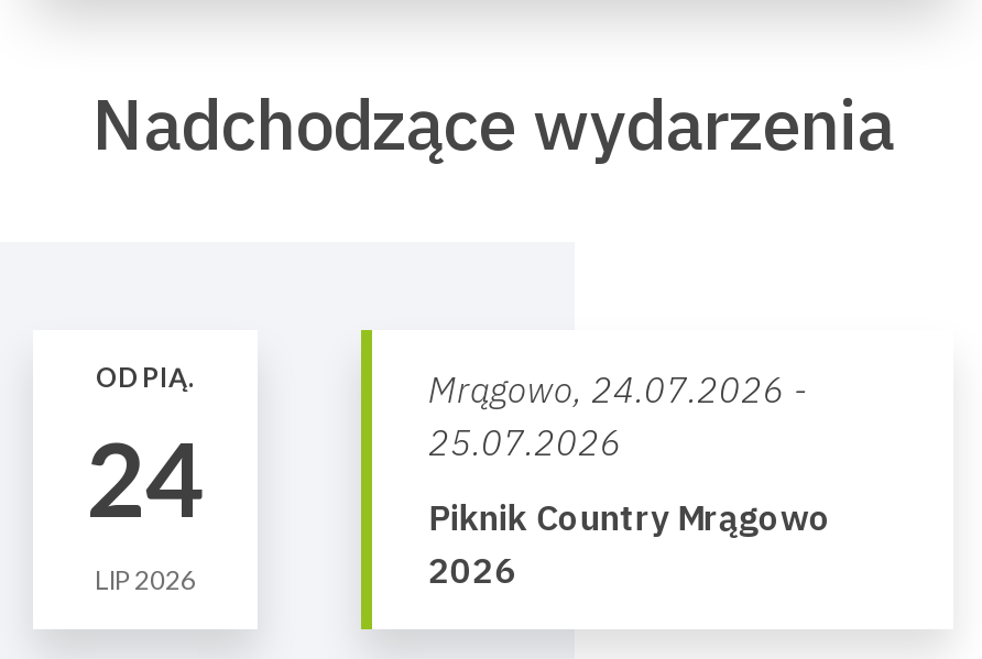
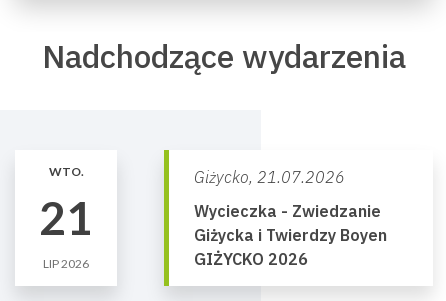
[86,360,205,538] OD PIĄ. | 24 -> [39,164,93,245] WTO. | 21
[428,366,807,463] Mrągowo, 24.07.2026 - | 25.07.2026 -> [194,167,345,187] Giżycko, 21.07.2026
[428,494,831,591] Piknik Country Mrągowo | 2026 -> [194,201,387,269] Wycieczka - Zwiedzanie | Giżycka i Twierdzy Boyen | GIŻYCKO 2026

